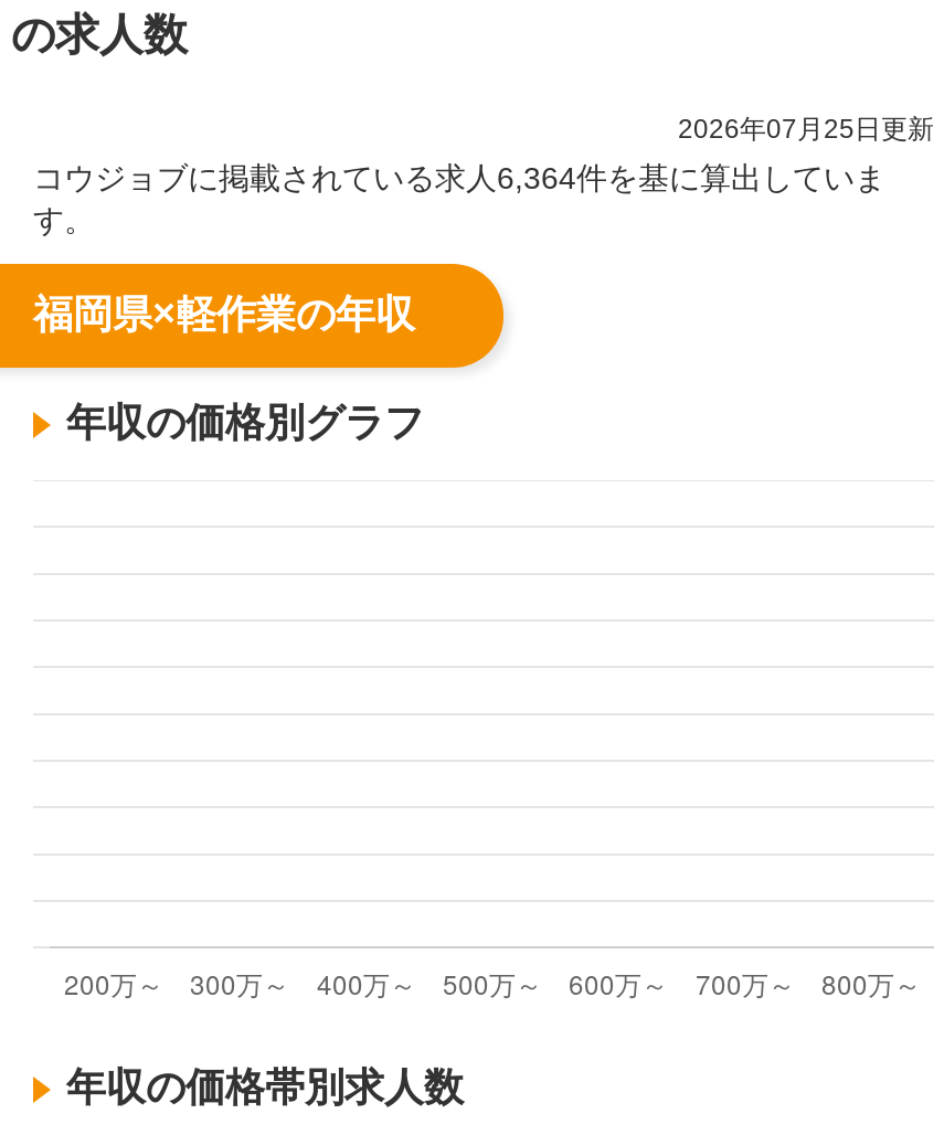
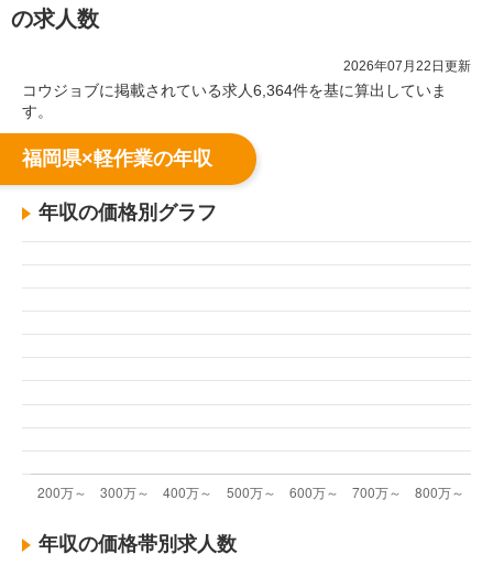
[678,114,934,145] 2026年07月25日更新 -> [343,58,471,74] 2026年07月22日更新

